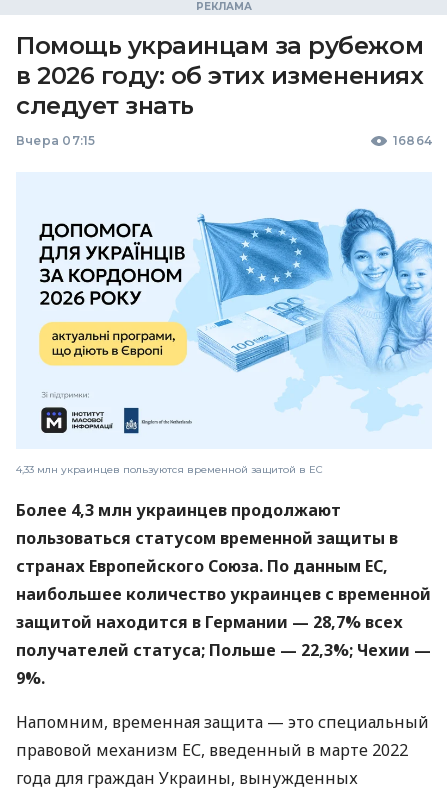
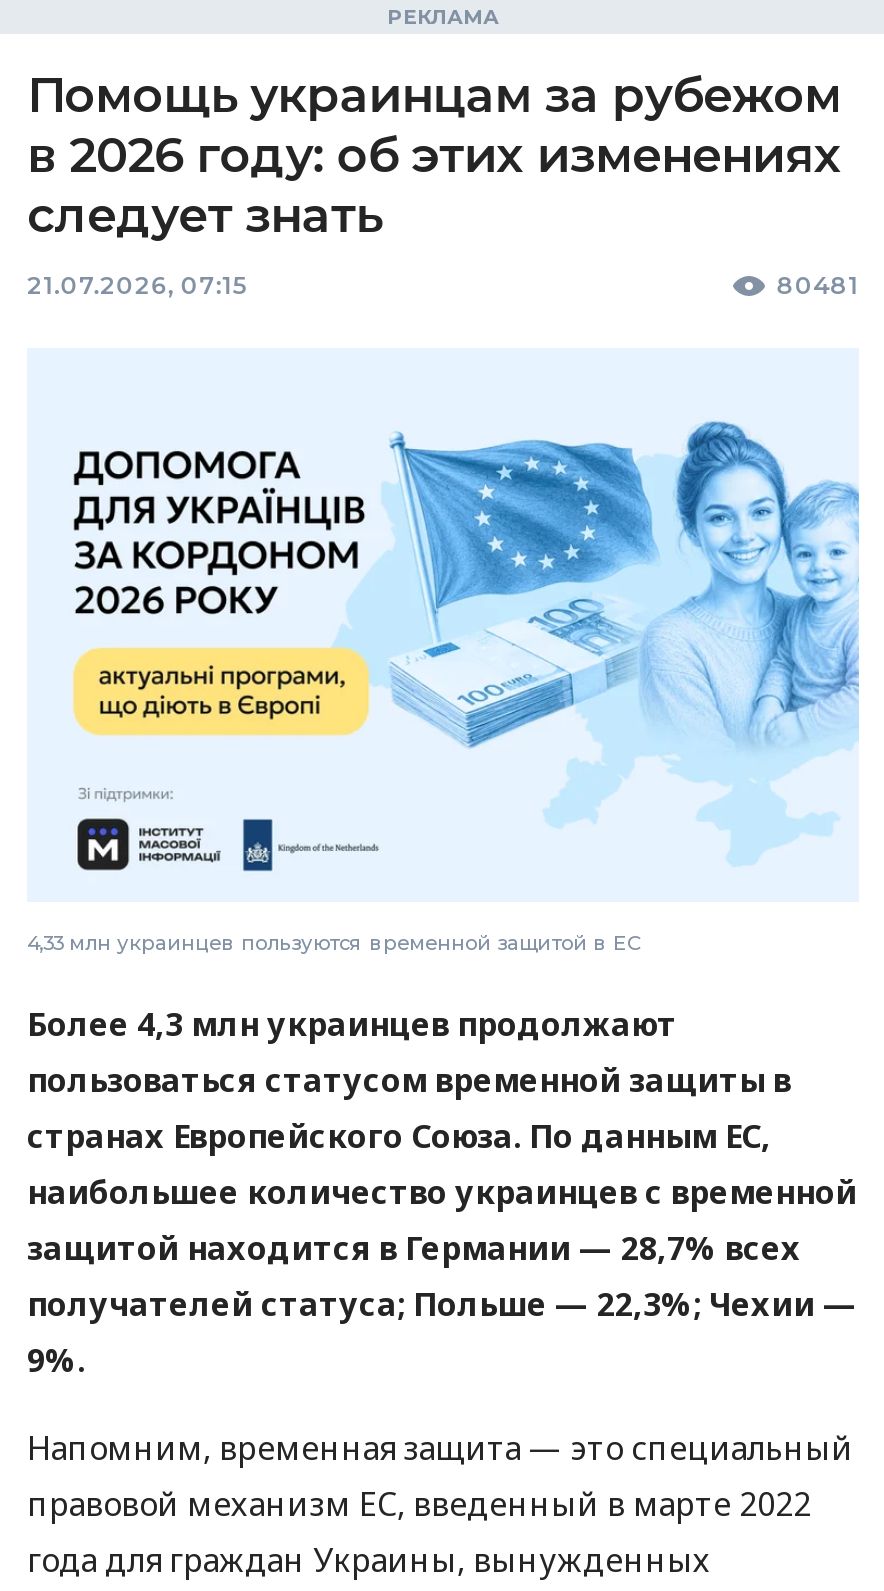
[16,133,432,148] Вчера 07:15 | 16864 -> [27,270,859,300] 21.07.2026, 07:15 | 80481

